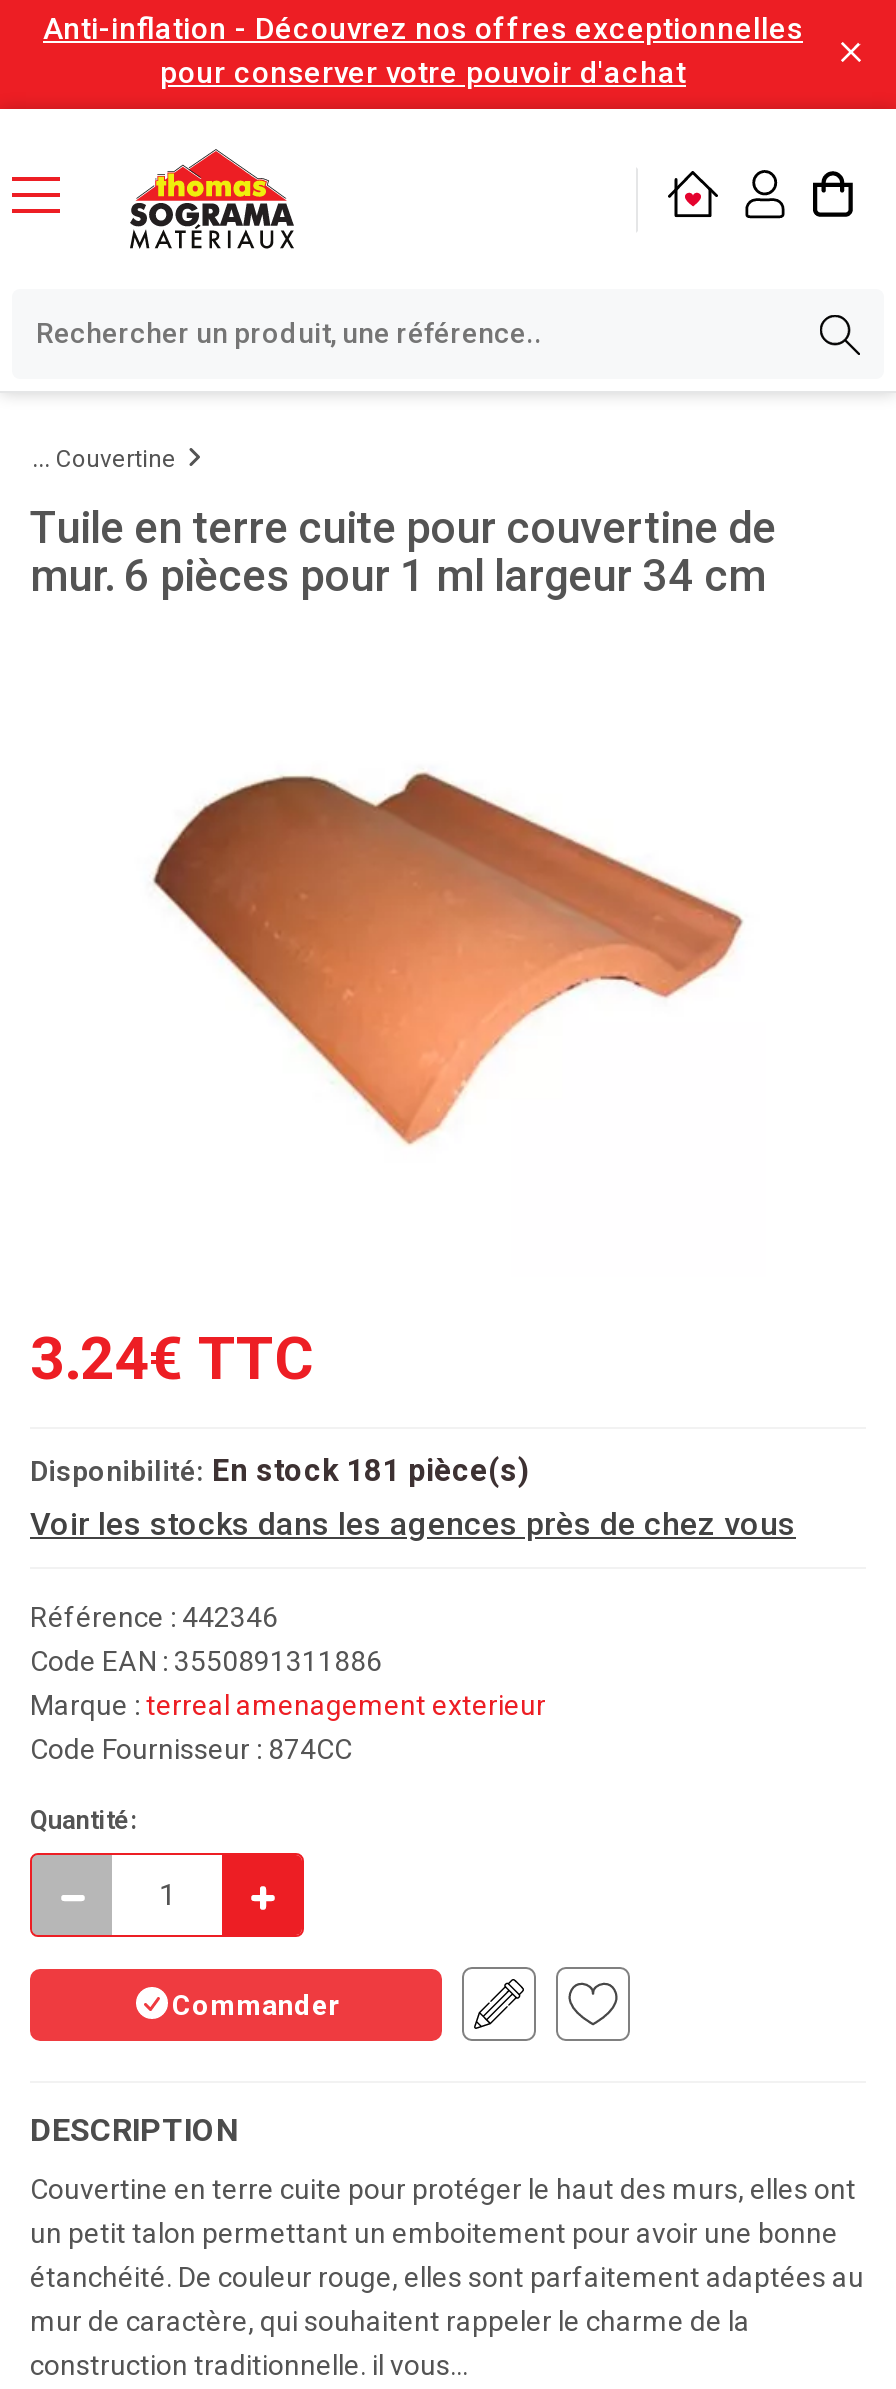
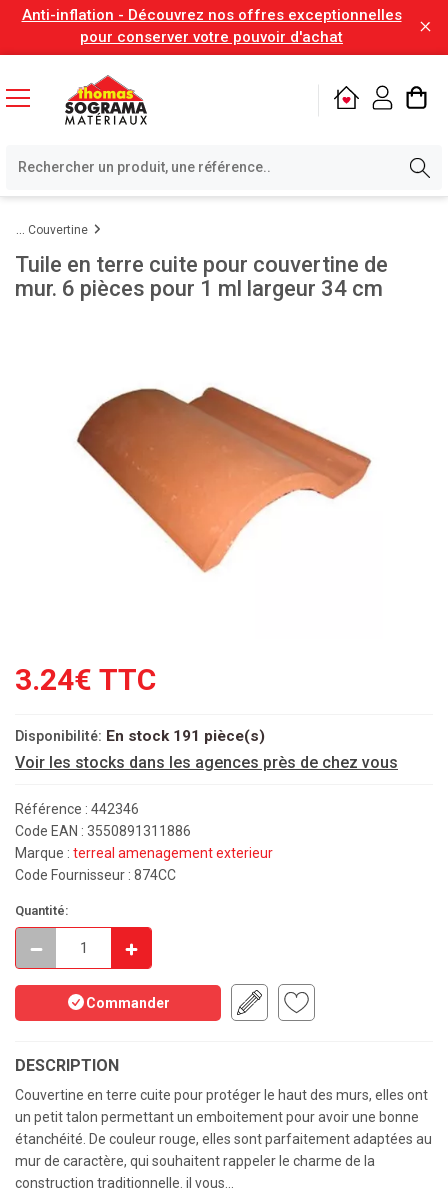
[30,1454,530,1490] Disponibilité: En stock 181 pièce(s) -> [15,727,265,745] Disponibilité: En stock 191 pièce(s)

